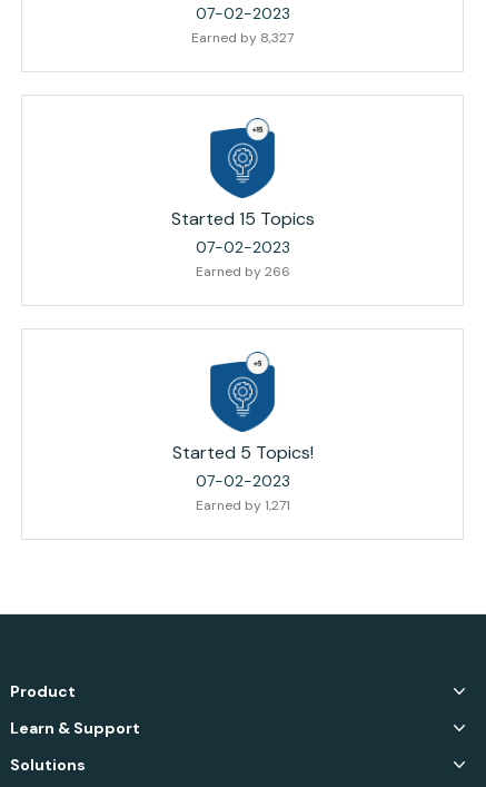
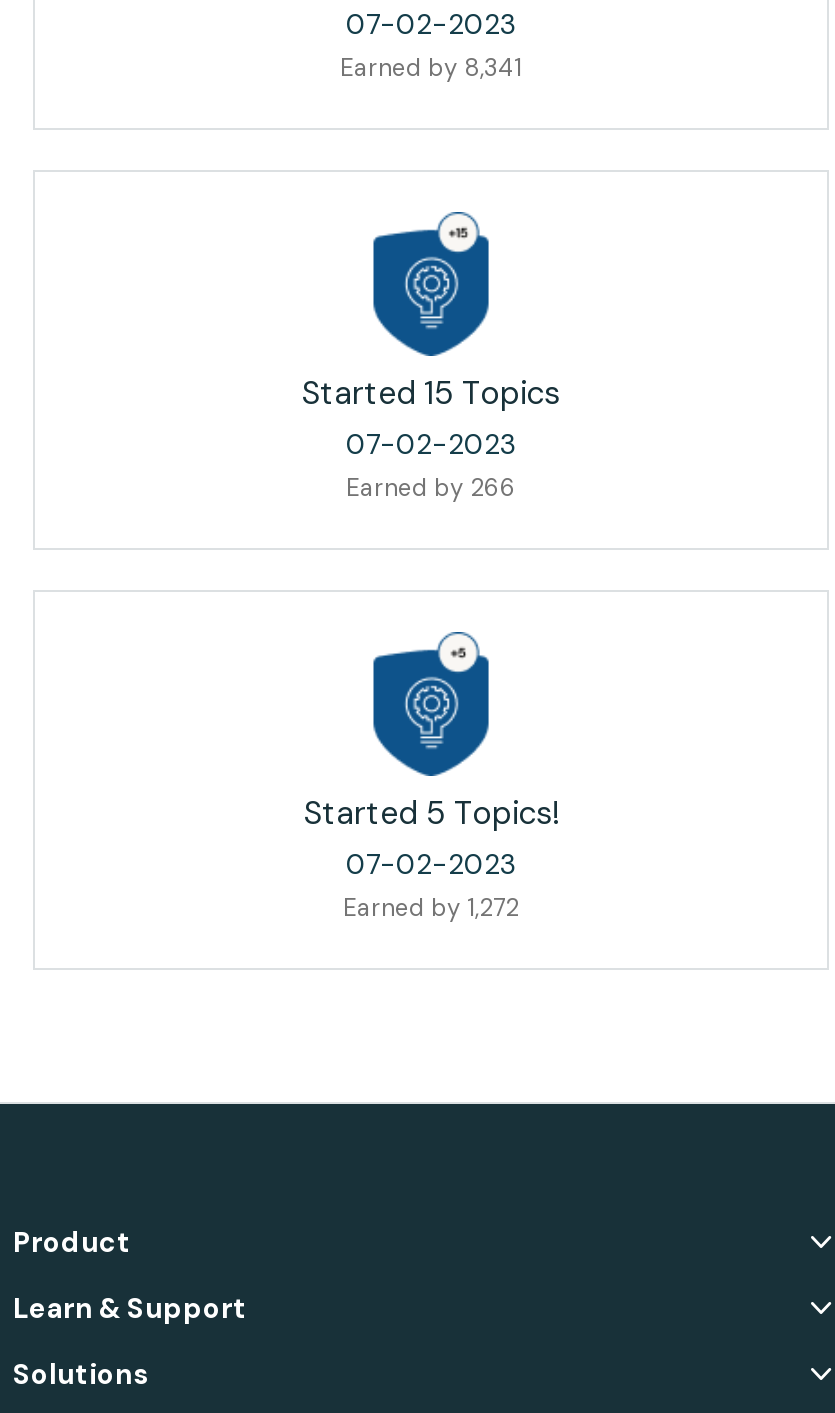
[191,29,294,47] Earned by 8,327 -> [340,52,522,84] Earned by 8,341
[195,496,290,514] Earned by 1,271 -> [343,892,519,924] Earned by 1,272

